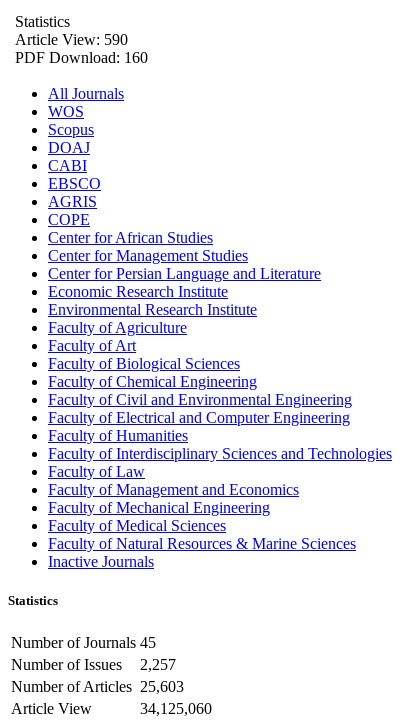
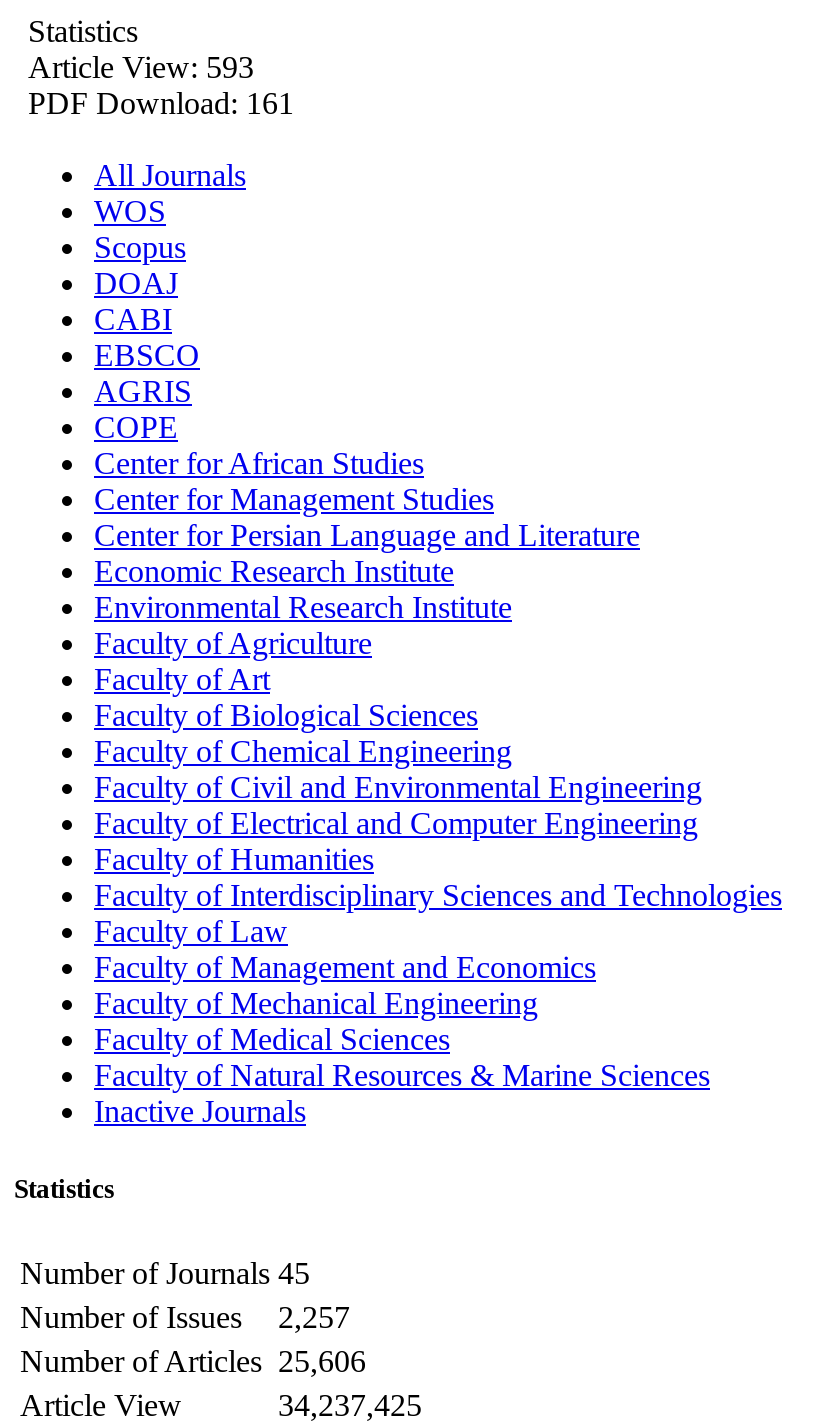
[15,31,128,48] Article View: 590 -> [28,50,254,84] Article View: 593
[15,49,148,66] PDF Download: 160 -> [28,86,294,120] PDF Download: 161
[11,678,184,695] Number of Articles 25,603 -> [20,1345,366,1379] Number of Articles 25,606
[140,700,212,717] 34,125,060 -> [278,1389,422,1423] 34,237,425

